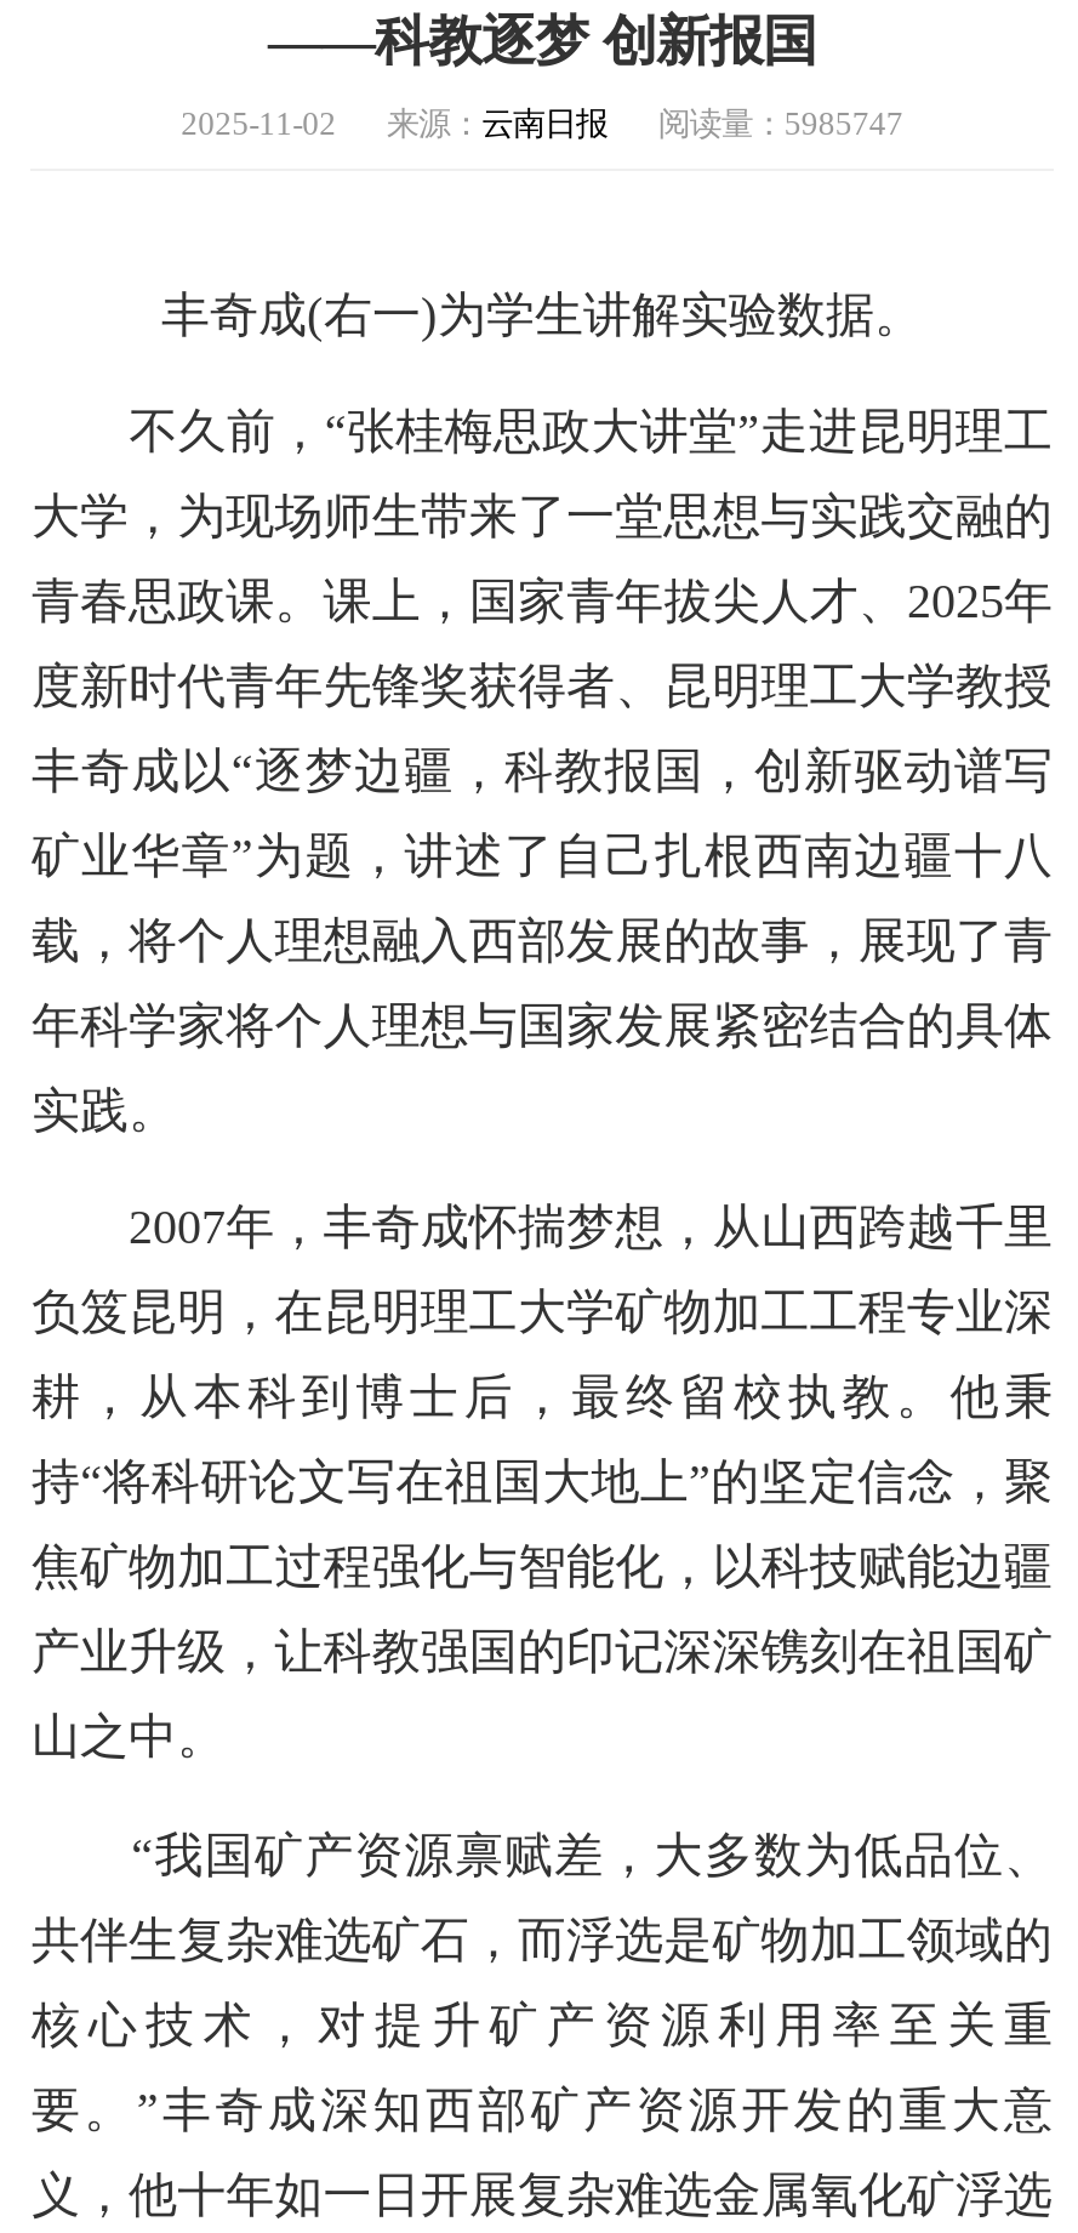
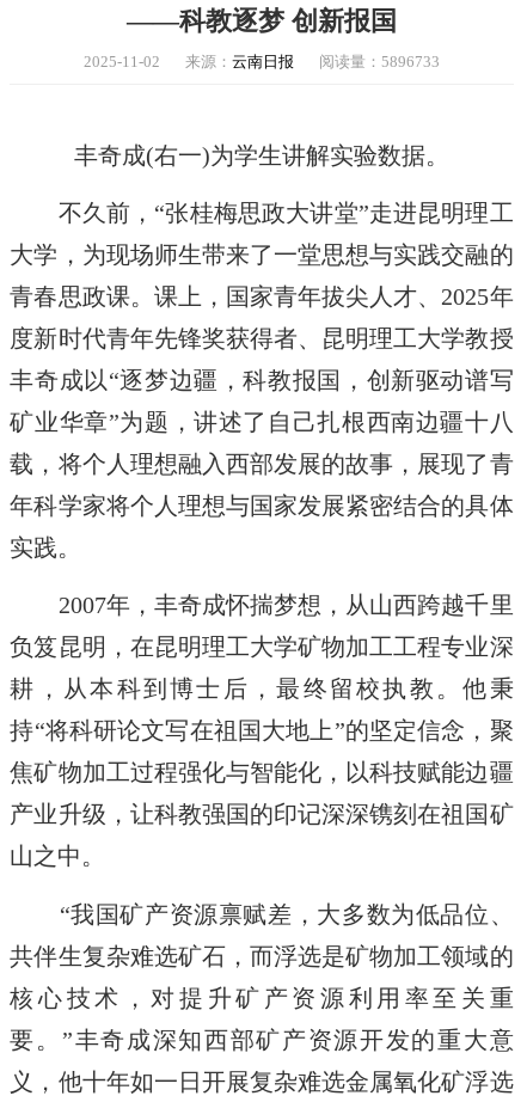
[181,106,903,143] 2025-11-02 来源：云南日报 阅读量：5985747 -> [84,53,440,71] 2025-11-02 来源：云南日报 阅读量：5896733

